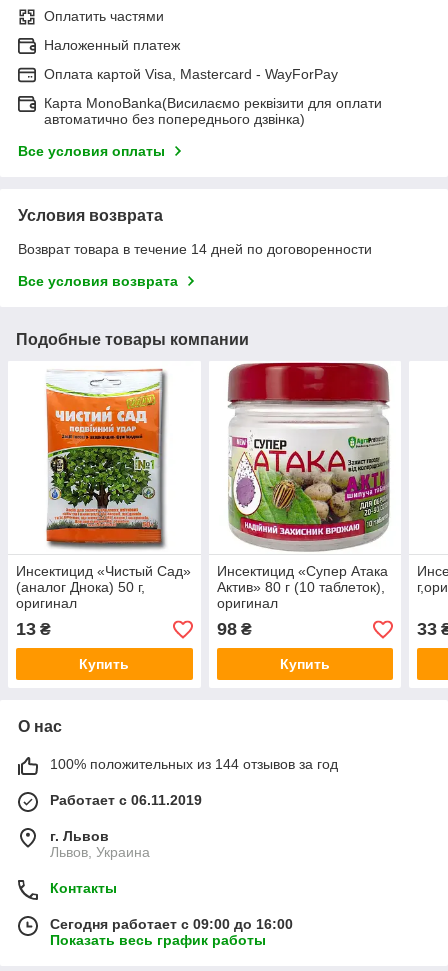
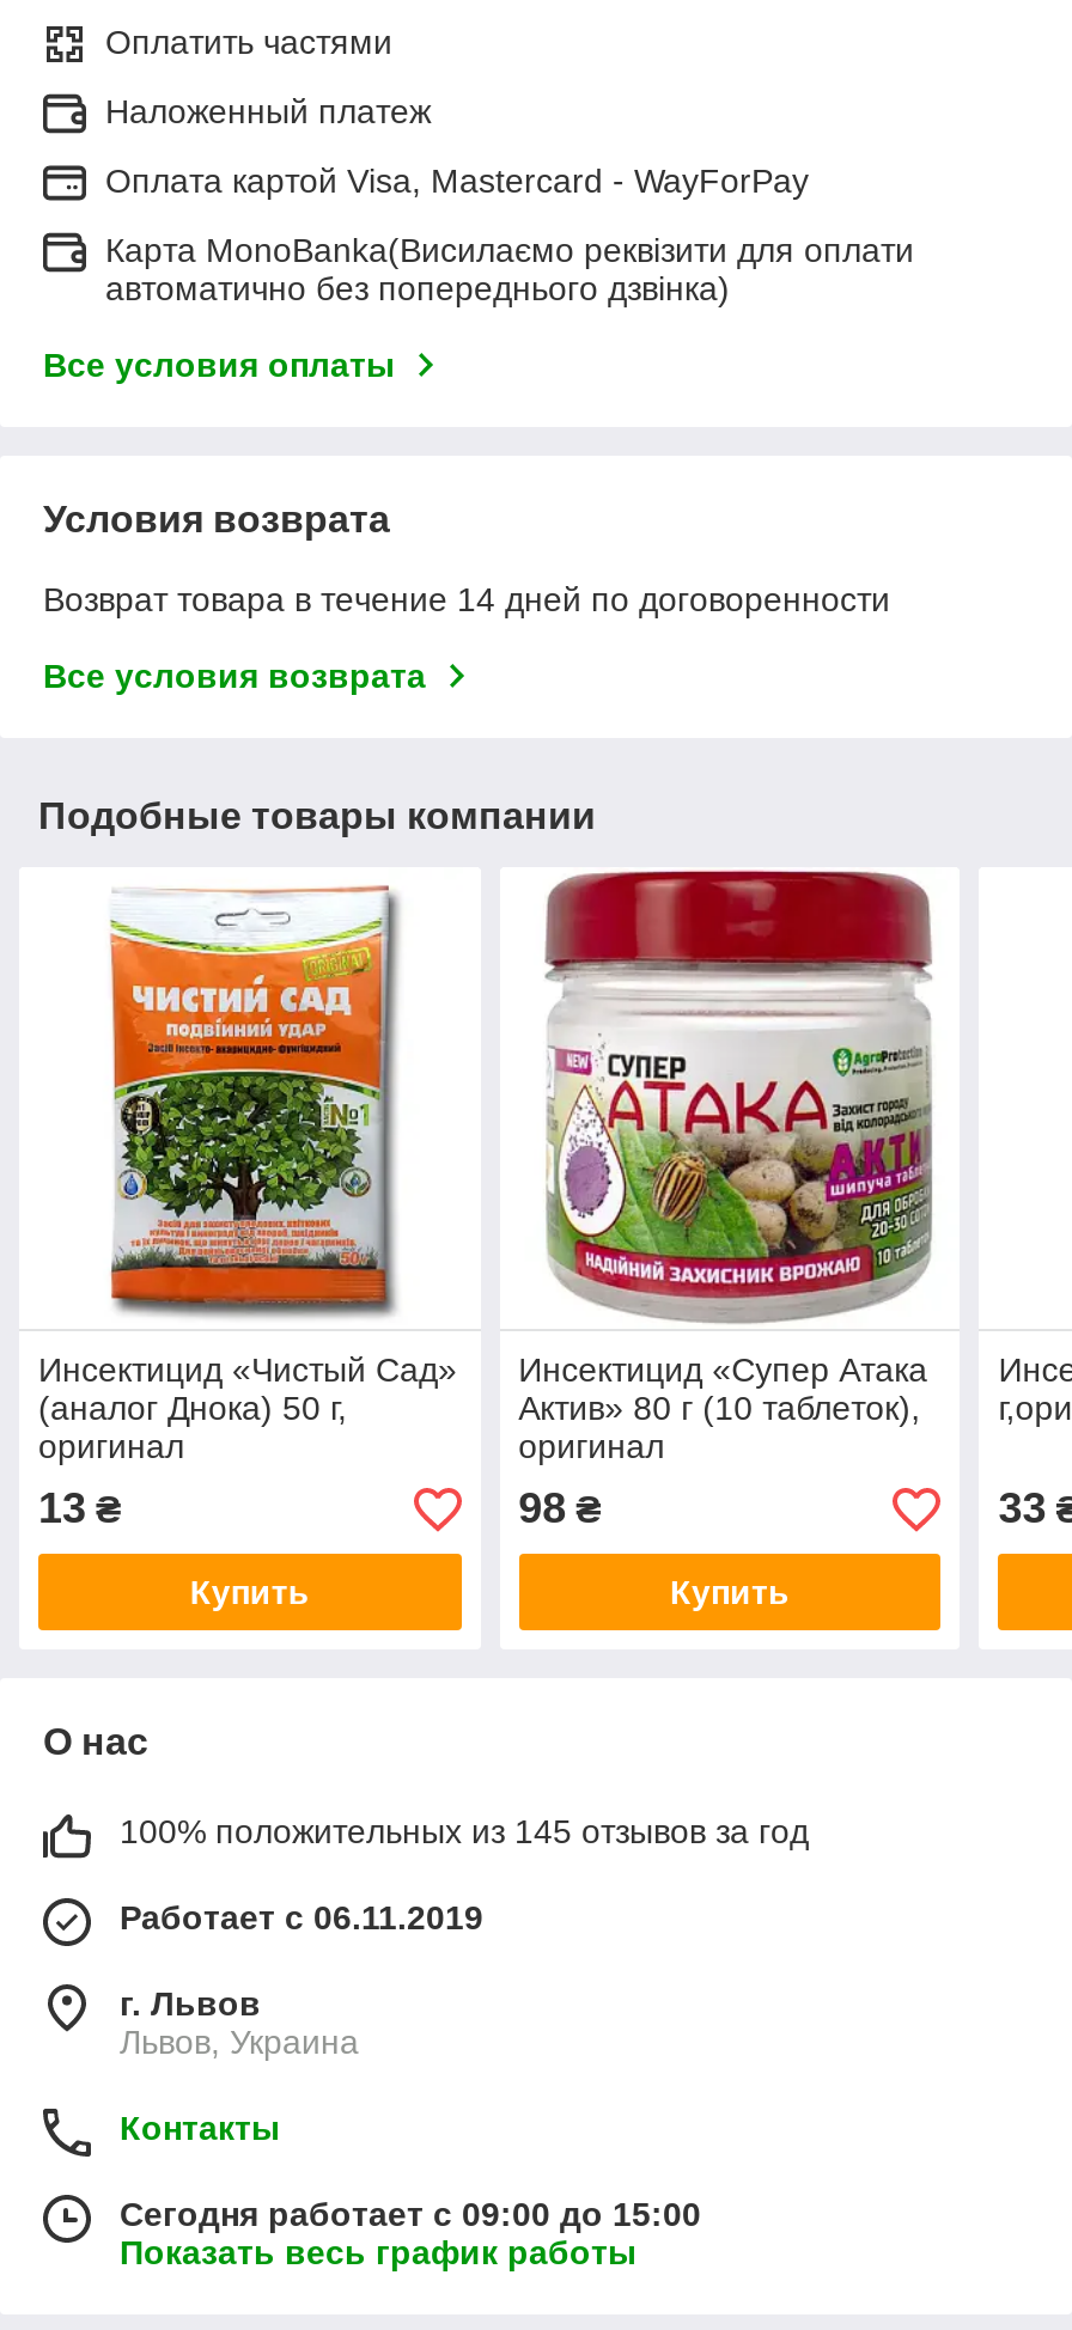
[50,756,338,772] 100% положительных из 144 отзывов за год -> [120,1812,809,1850] 100% положительных из 145 отзывов за год
[50,916,293,932] Сегодня работает с 09:00 до 16:00 -> [120,2195,701,2233] Сегодня работает с 09:00 до 15:00

